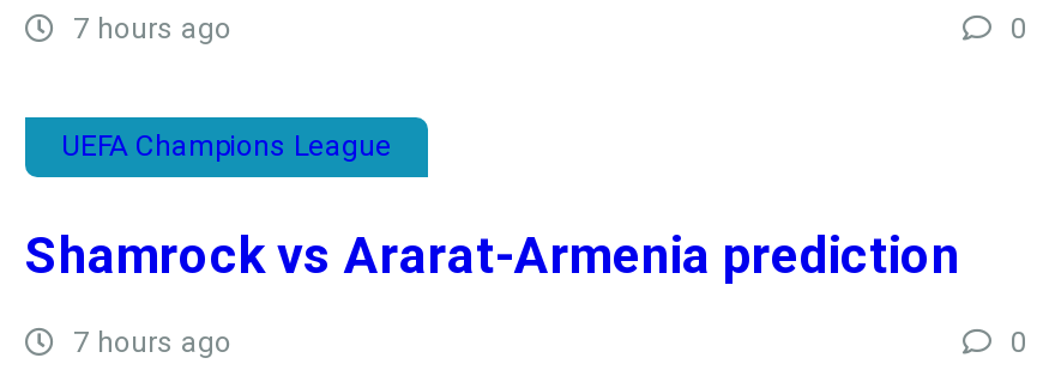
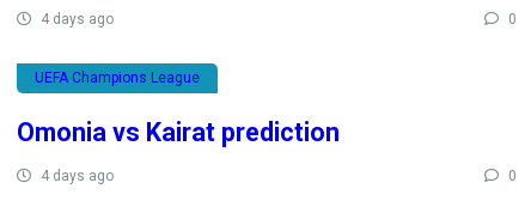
[66,11,231,44] 7 hours ago -> [37,10,114,27] 4 days ago
[25,224,960,284] Shamrock vs Ararat-Armenia prediction -> [17,117,340,147] Omonia vs Kairat prediction
[66,324,231,358] 7 hours ago -> [37,167,114,184] 4 days ago

